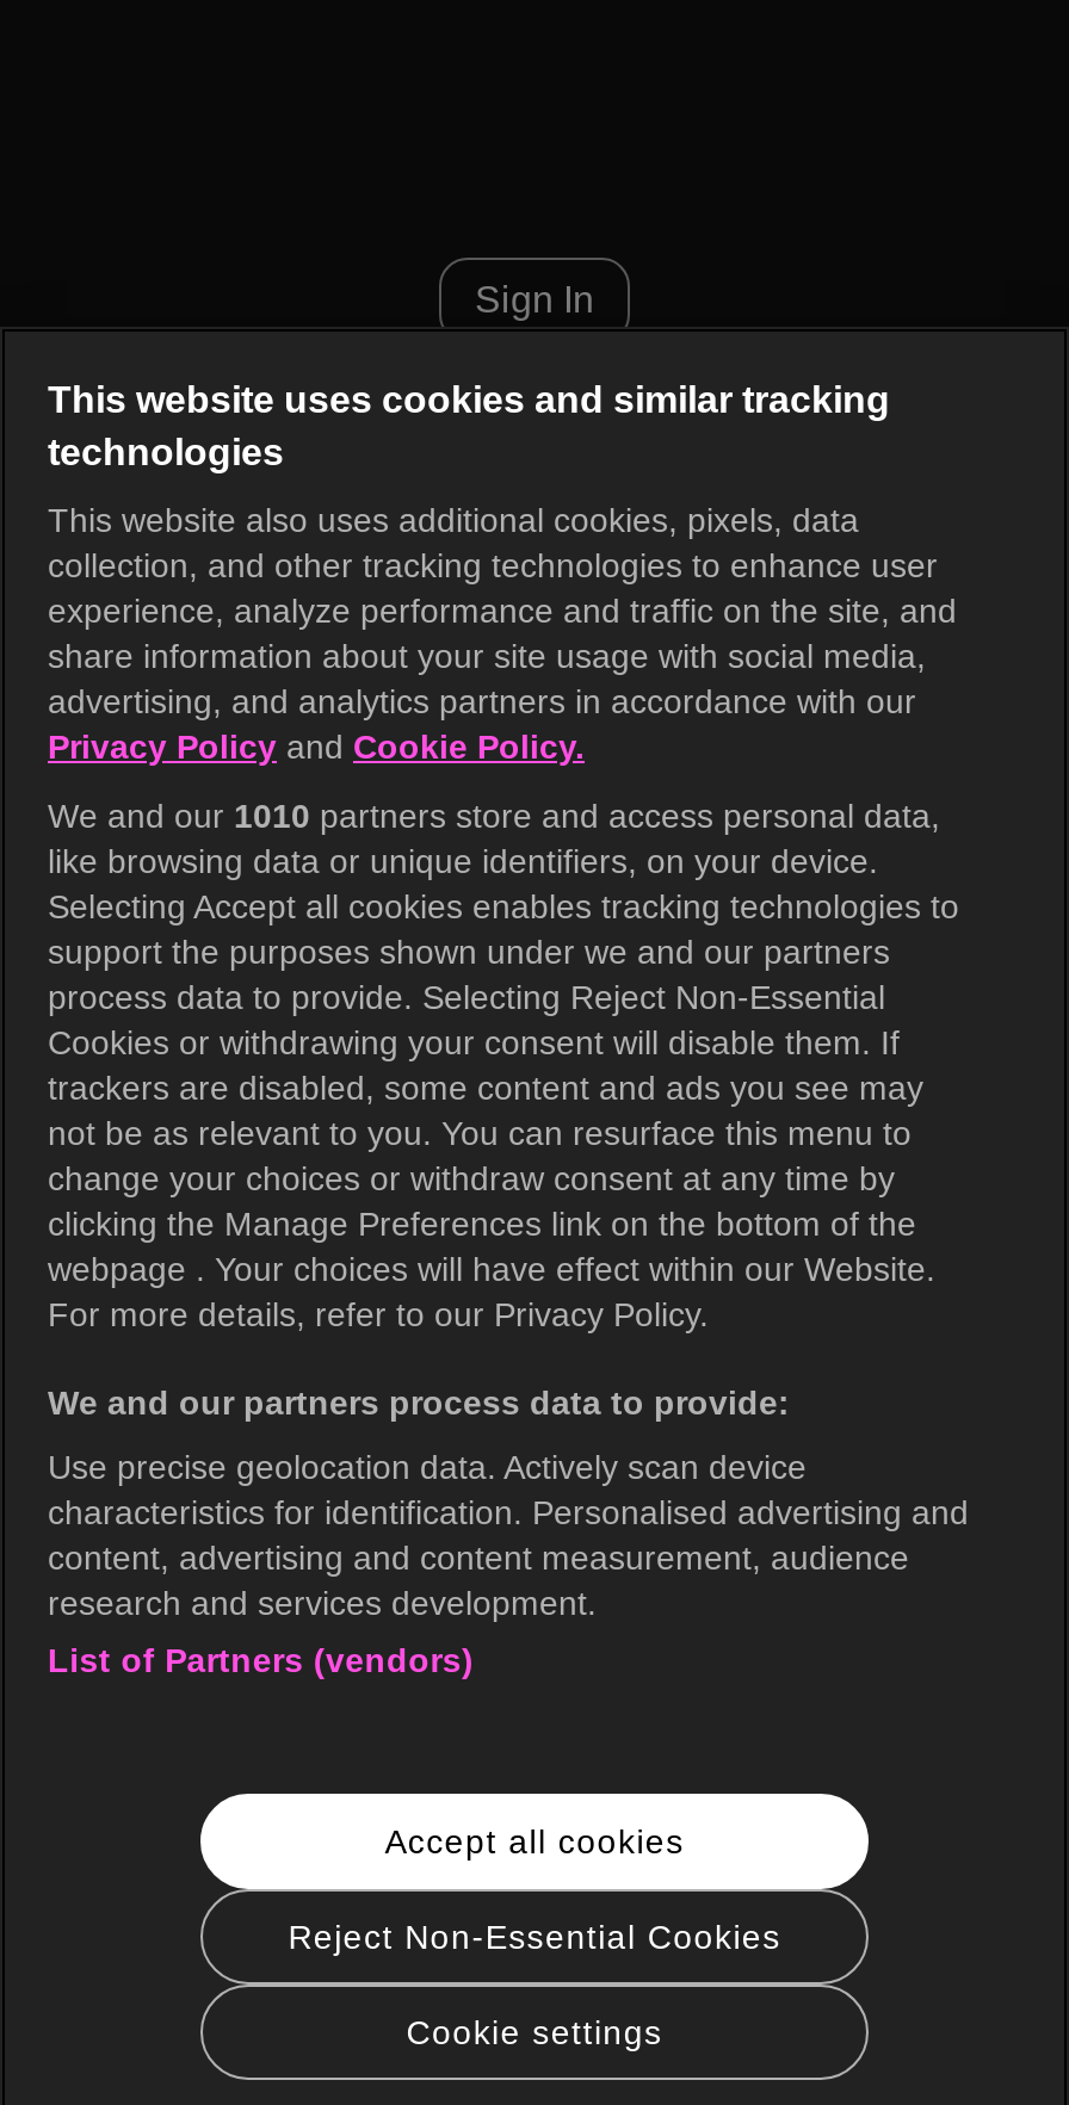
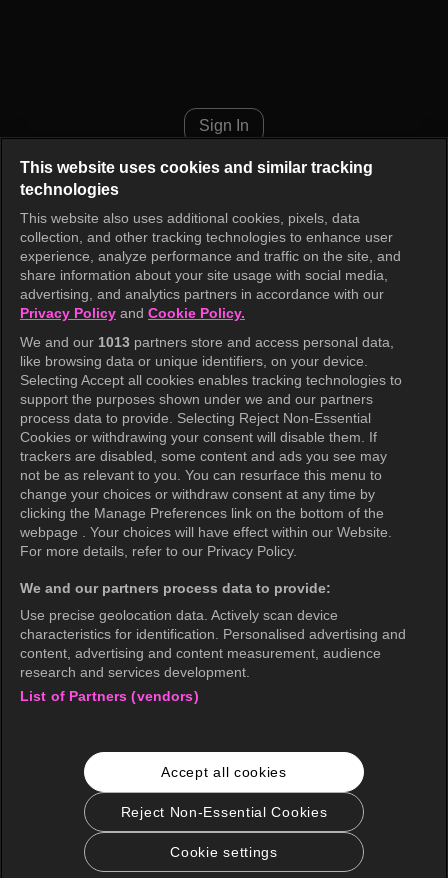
[48,797,940,835] We and our 1010 partners store and access personal data, -> [20,334,394,350] We and our 1013 partners store and access personal data,

